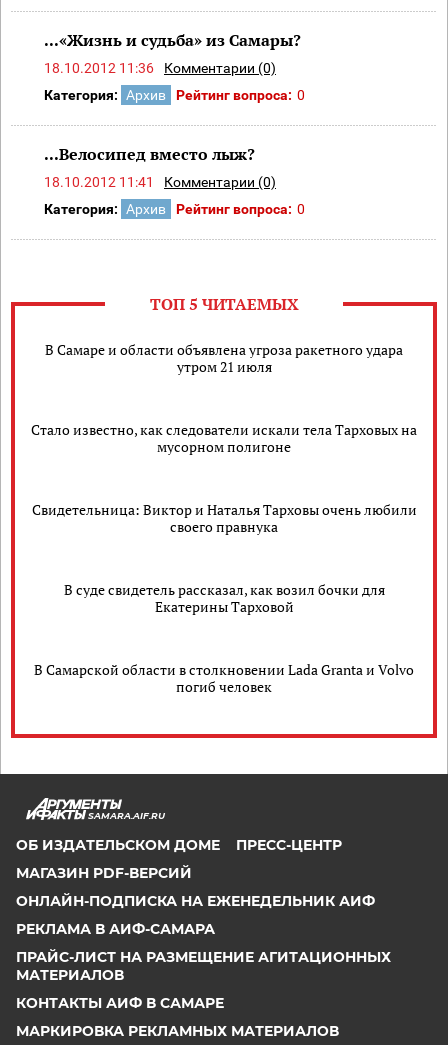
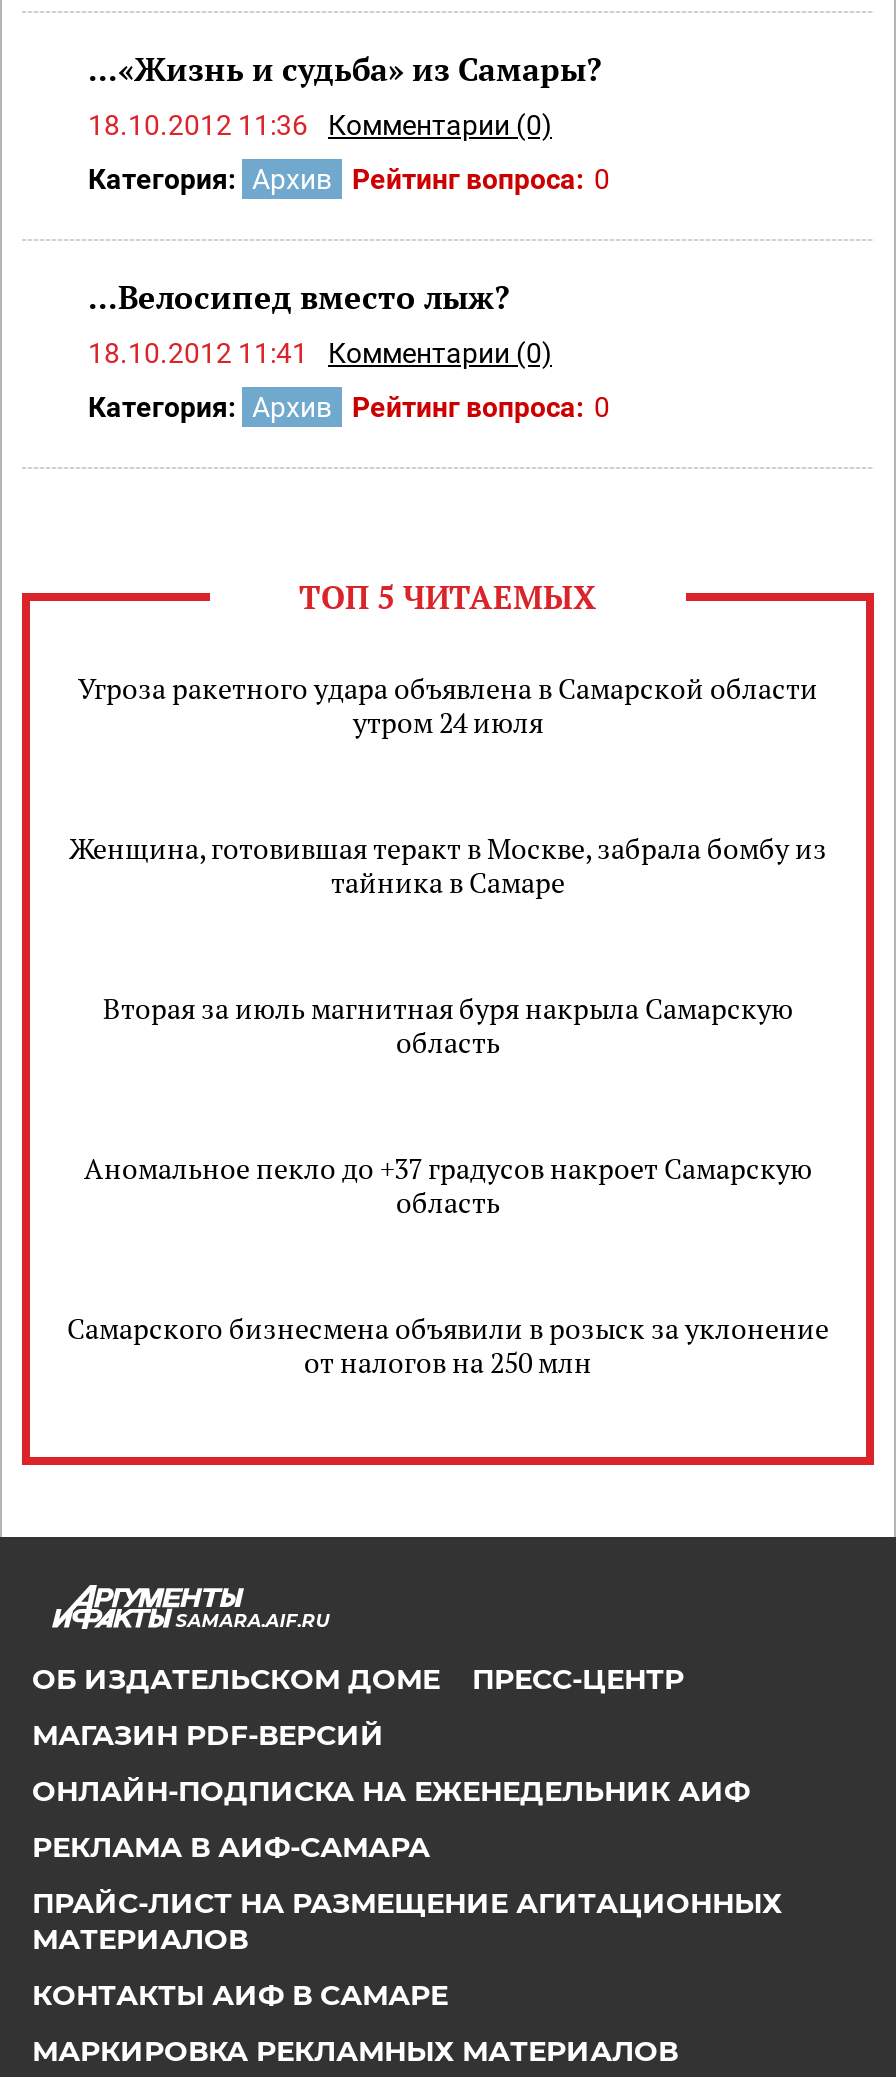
[45,340,403,376] В Самаре и области объявлена угроза ракетного удара | утром 21 июля -> [78,668,818,740] Угроза ракетного удара объявлена в Самарской области | утром 24 июля
[31,420,417,456] Стало известно, как следователи искали тела Тарховых на | мусорном полигоне -> [69,828,827,900] Женщина, готовившая теракт в Москве, забрала бомбу из | тайника в Самаре
[31,500,416,536] Свидетельница: Виктор и Наталья Тарховы очень любили | своего правнука -> [103,988,793,1060] Вторая за июль магнитная буря накрыла Самарскую | область
[63,580,384,616] В суде свидетель рассказал, как возил бочки для | Екатерины Тарховой -> [84,1148,812,1220] Аномальное пекло до +37 градусов накроет Самарскую | область
[34,660,414,696] В Самарской области в столкновении Lada Granta и Volvo | погиб человек -> [67,1308,829,1380] Самарского бизнесмена объявили в розыск за уклонение | от налогов на 250 млн

